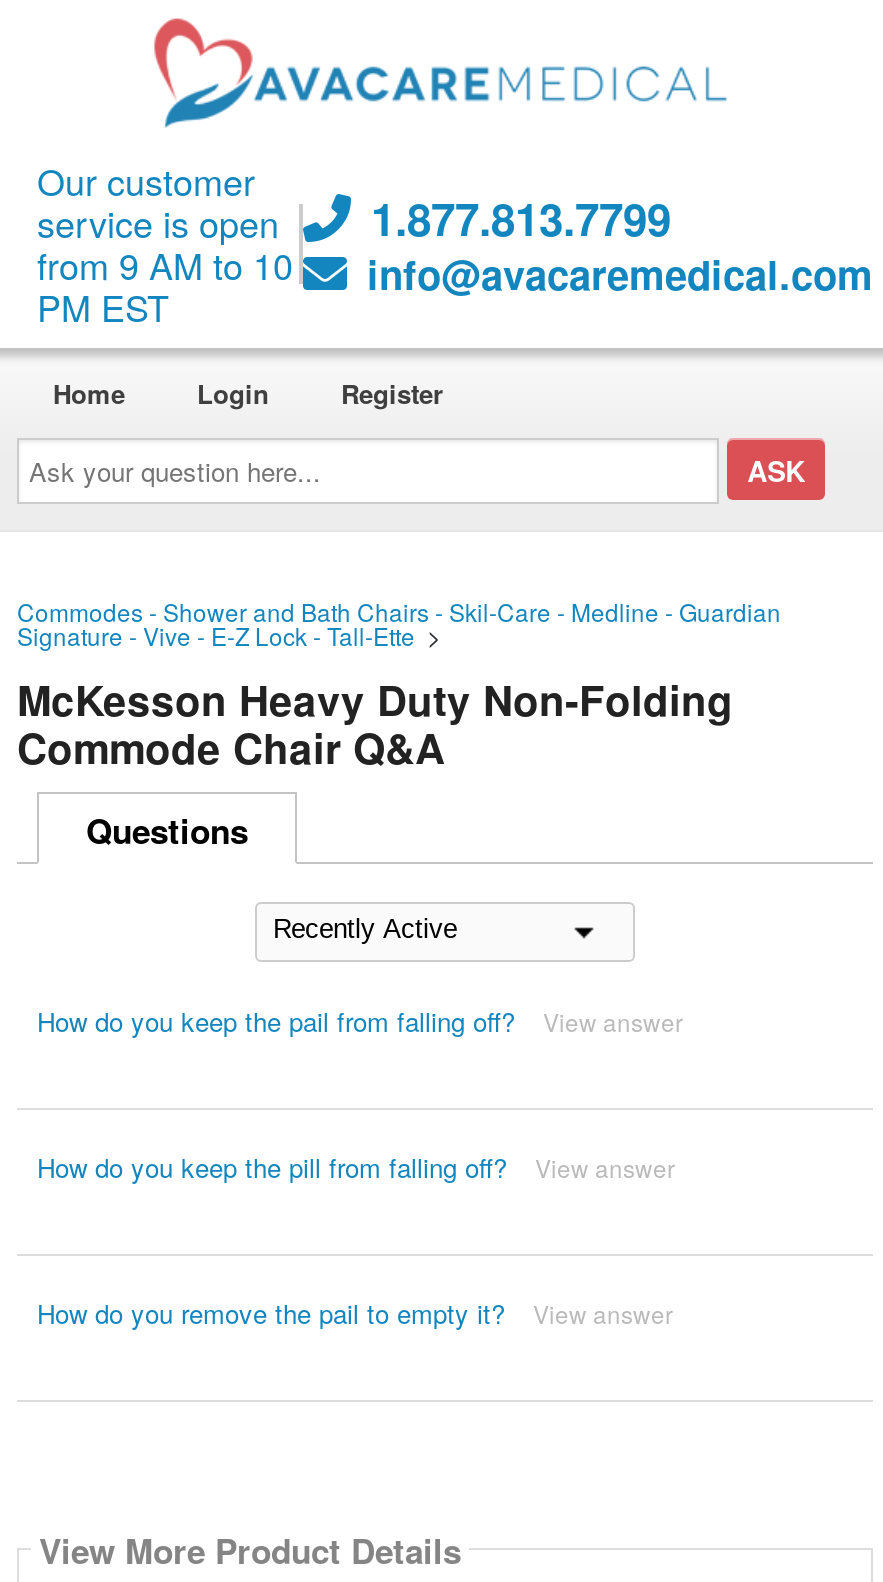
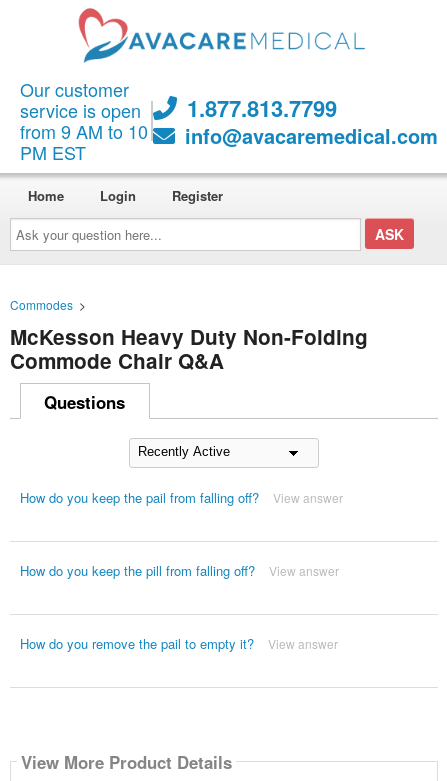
[17,594,781,652] Commodes - Shower and Bath Chairs - Skil-Care - Medline - Guardian | Signature - Vive - E-Z Lock - Tall-Ette> -> [10,296,92,313] Commodes >

